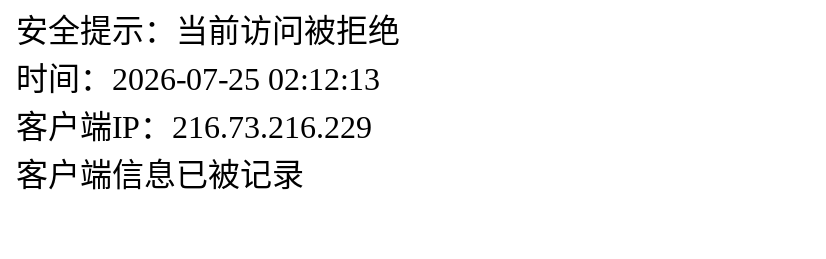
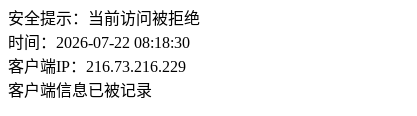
[16,62,380,96] 时间：2026-07-25 02:12:13 -> [8,34,190,51] 时间：2026-07-22 08:18:30

